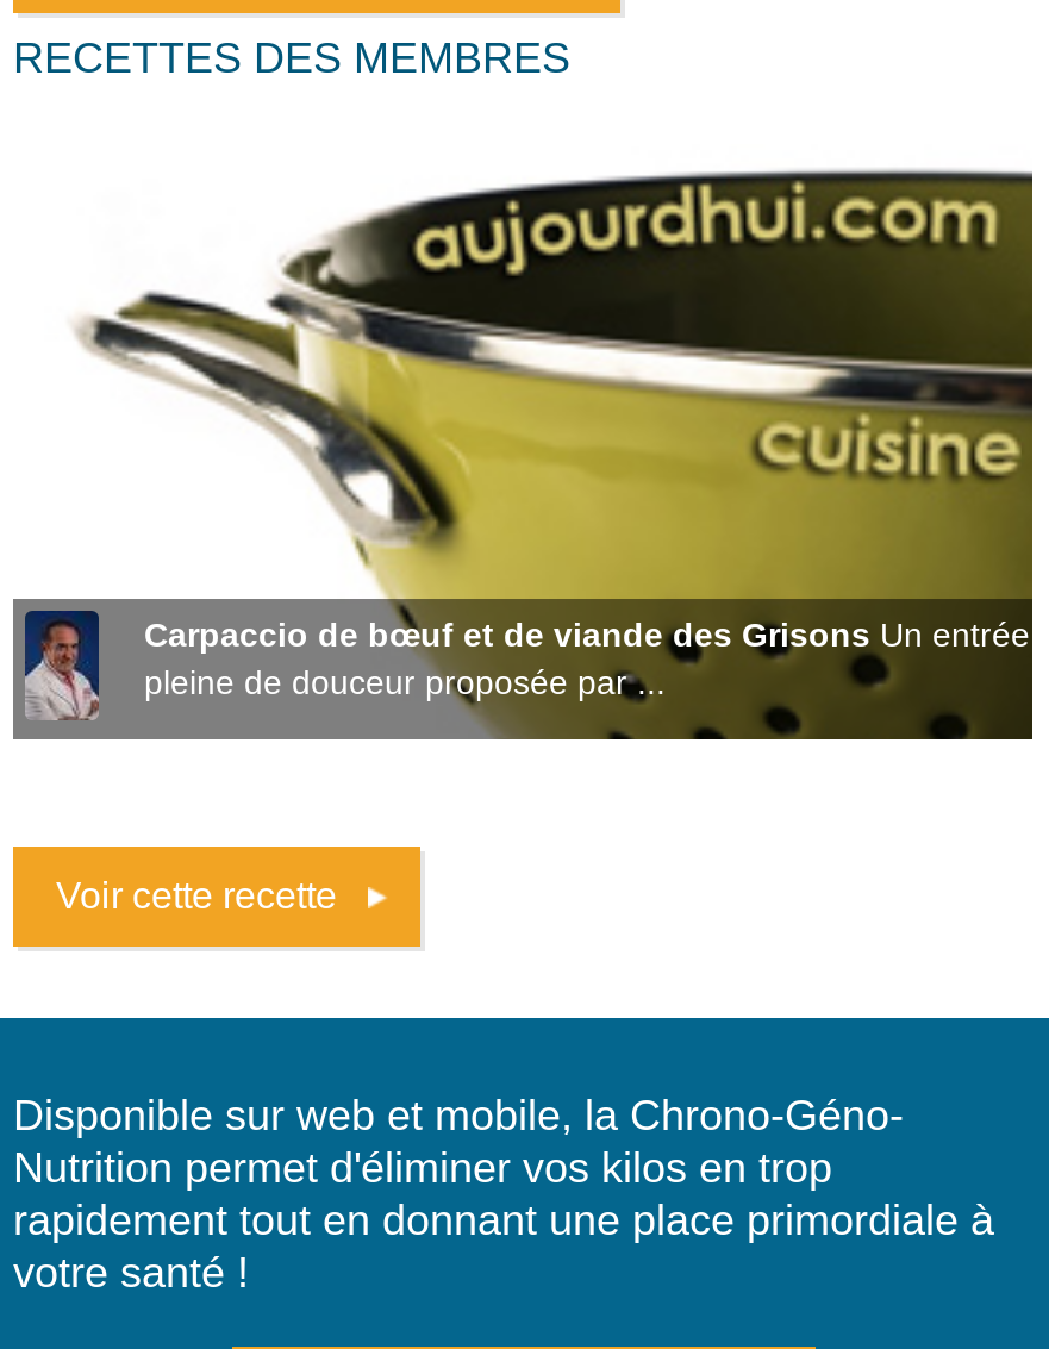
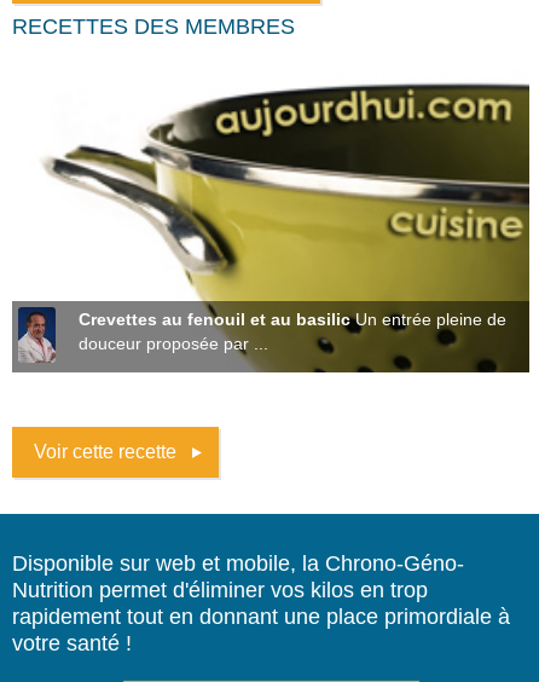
[144,616,1030,701] Carpaccio de bœuf et de viande des Grisons Un entrée | pleine de douceur proposée par ... -> [79,310,506,353] Crevettes au fenouil et au basilic Un entrée pleine de | douceur proposée par ...

